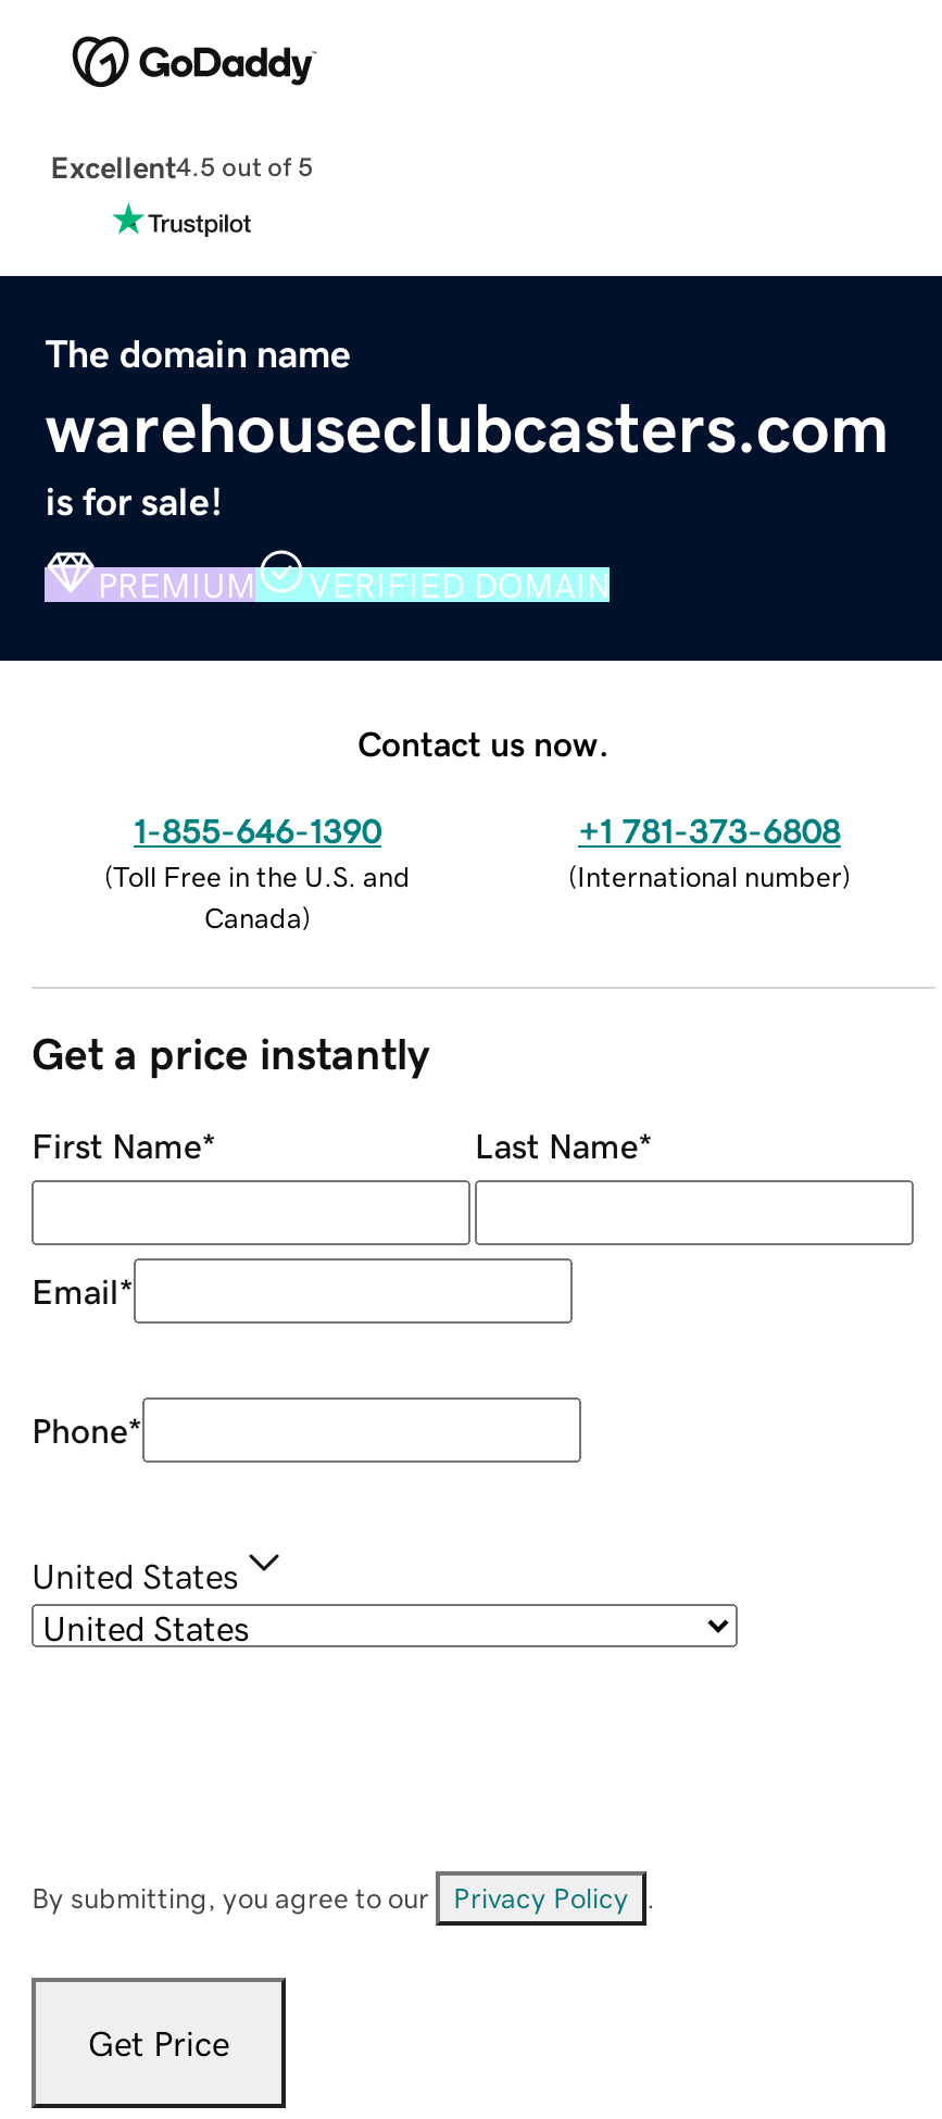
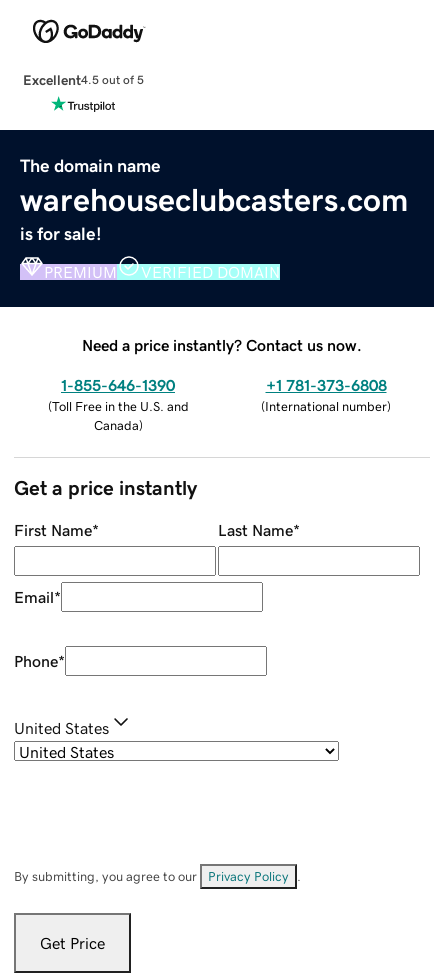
[357,725,610,760] Contact us now. -> [82,337,362,353] Need a price instantly? Contact us now.

